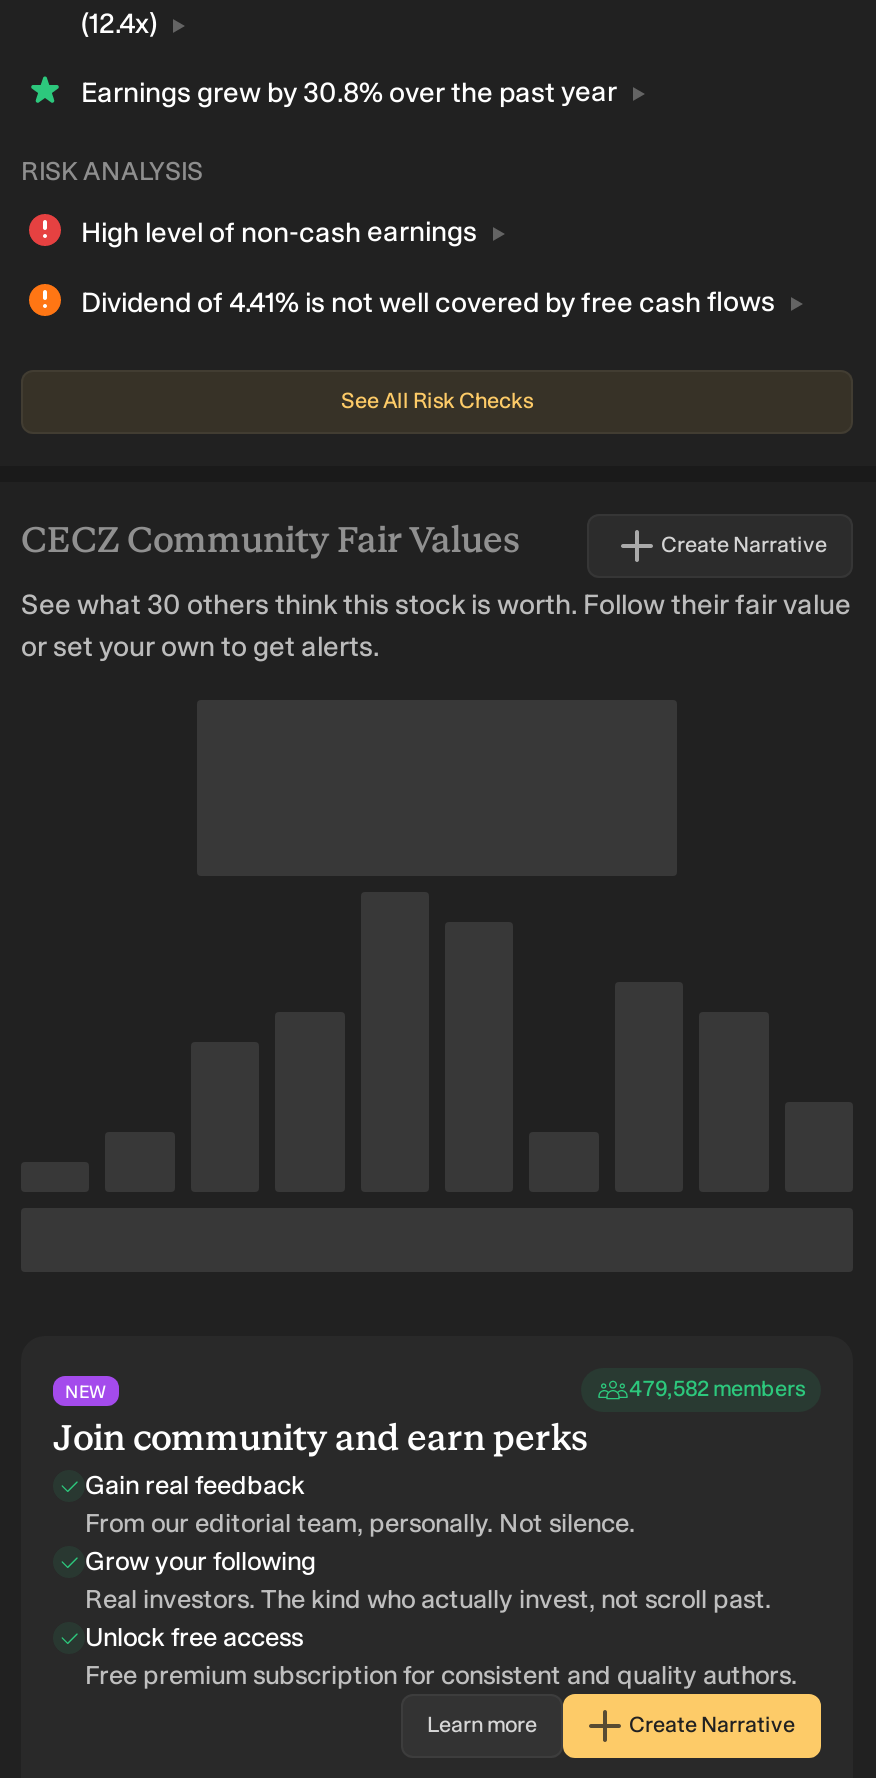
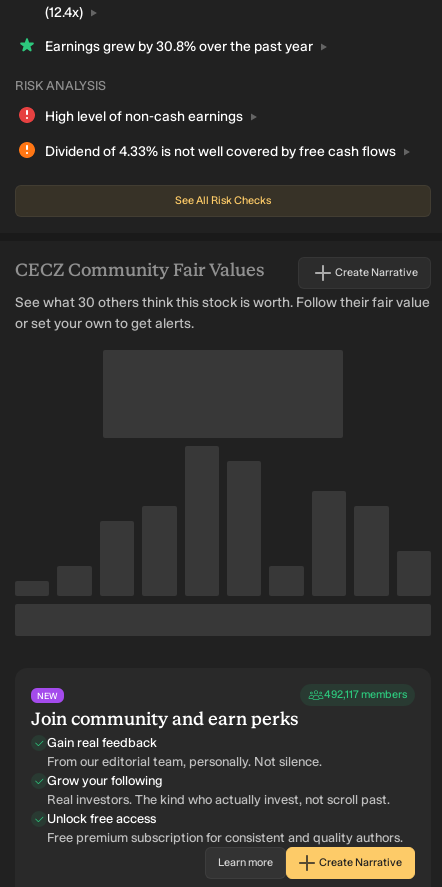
[81,286,775,320] Dividend of 4.41% is not well covered by free cash flows -> [45,143,396,160] Dividend of 4.33% is not well covered by free cash flows
[629,1377,805,1403] 479,582 members -> [324,688,407,701] 492,117 members

